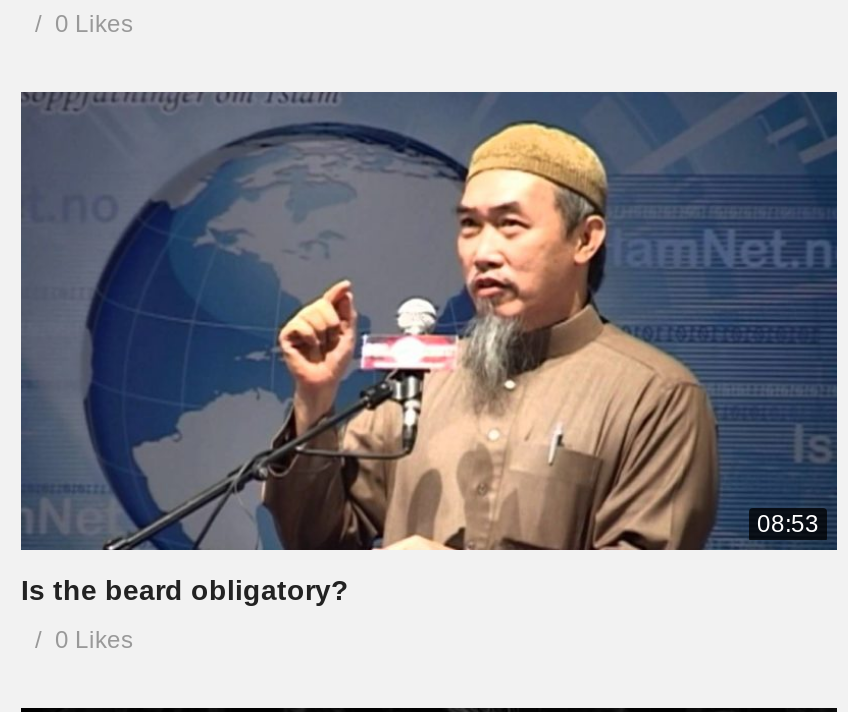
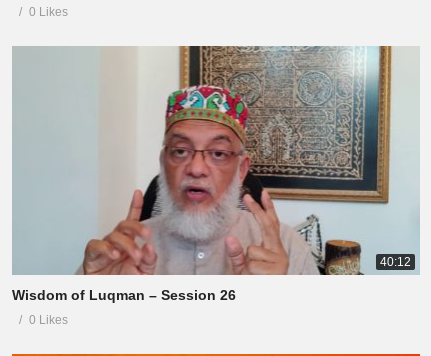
[21,90,839,552] [image] | 08:53 -> [13,45,420,276] [image] | 40:12
[21,575,349,607] Is the beard obligatory? -> [12,287,236,303] Wisdom of Luqman – Session 26

